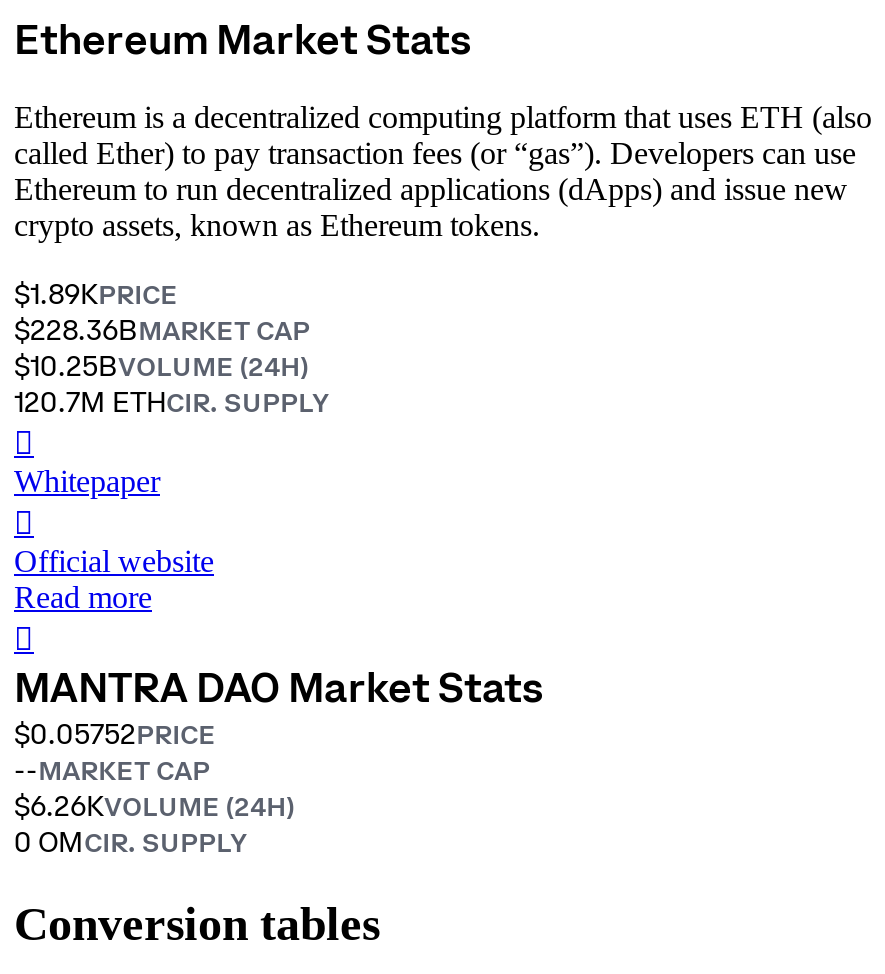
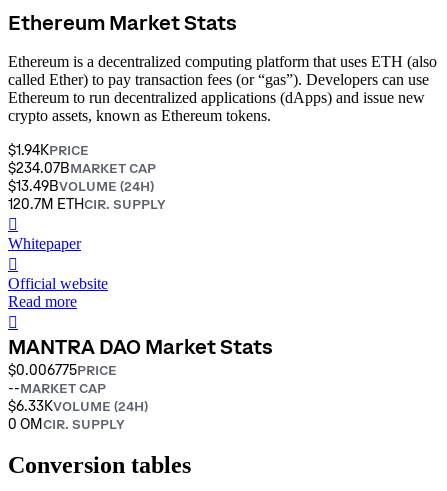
[14,275,178,311] $1.89KPRICE -> [8,140,89,158] $1.94KPRICE
[14,311,310,347] $228.36BMARKET CAP -> [8,158,156,176] $234.07BMARKET CAP
[14,347,308,383] $10.25BVOLUME (24H) -> [8,176,154,194] $13.49BVOLUME (24H)
[14,715,216,751] $0.05752PRICE -> [8,360,117,378] $0.006775PRICE
[14,787,294,823] $6.26KVOLUME (24H) -> [8,396,148,414] $6.33KVOLUME (24H)

